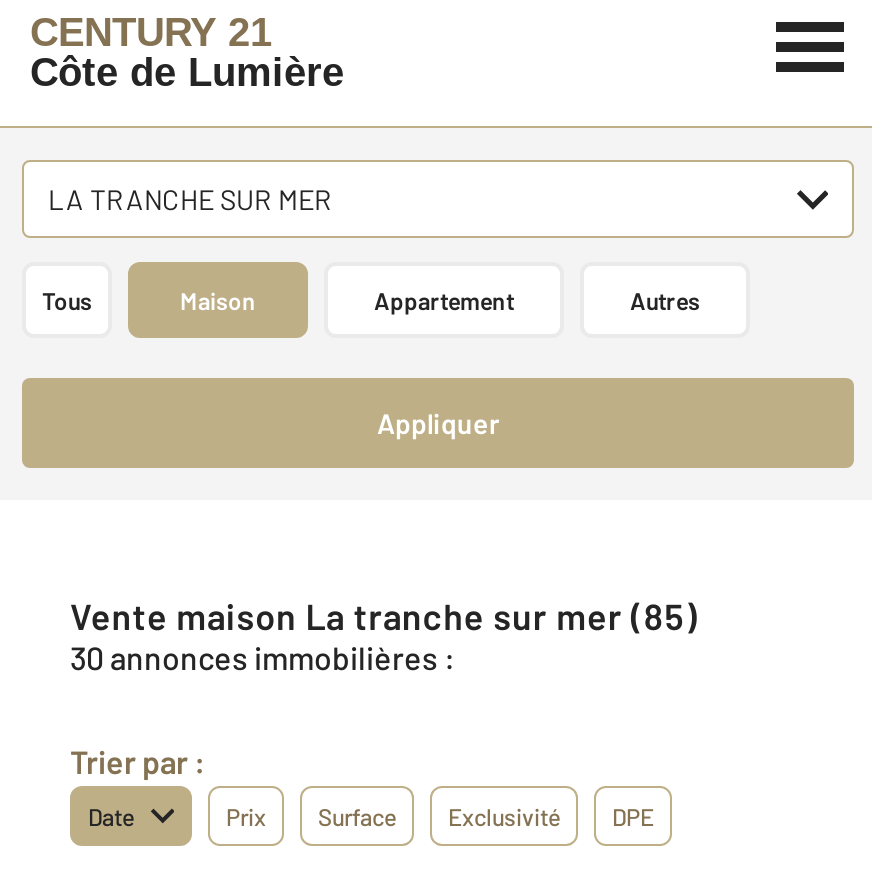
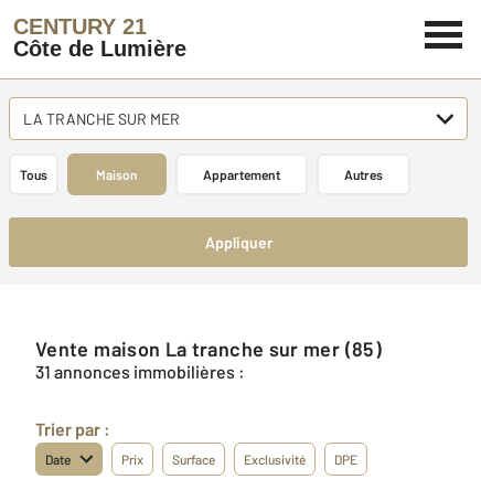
[70,638,456,676] 30 annonces immobilières : -> [35,361,245,382] 31 annonces immobilières :

